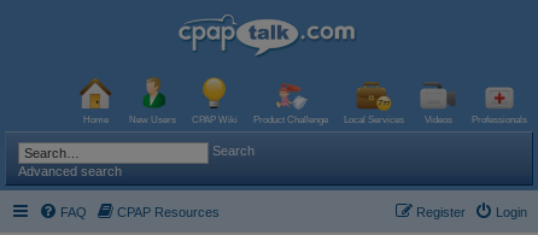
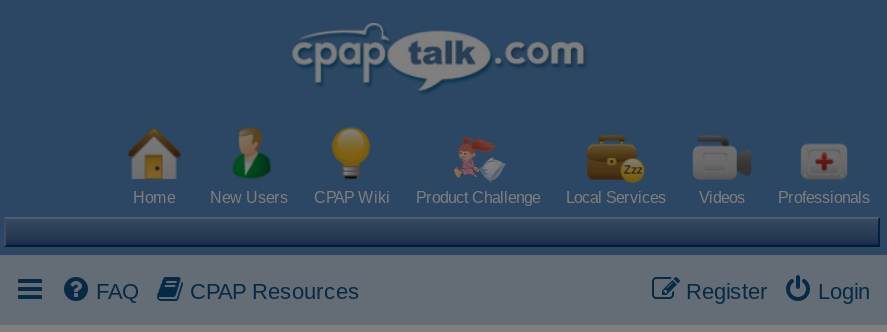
[18,144,255,178] Search | Advanced search -> none

